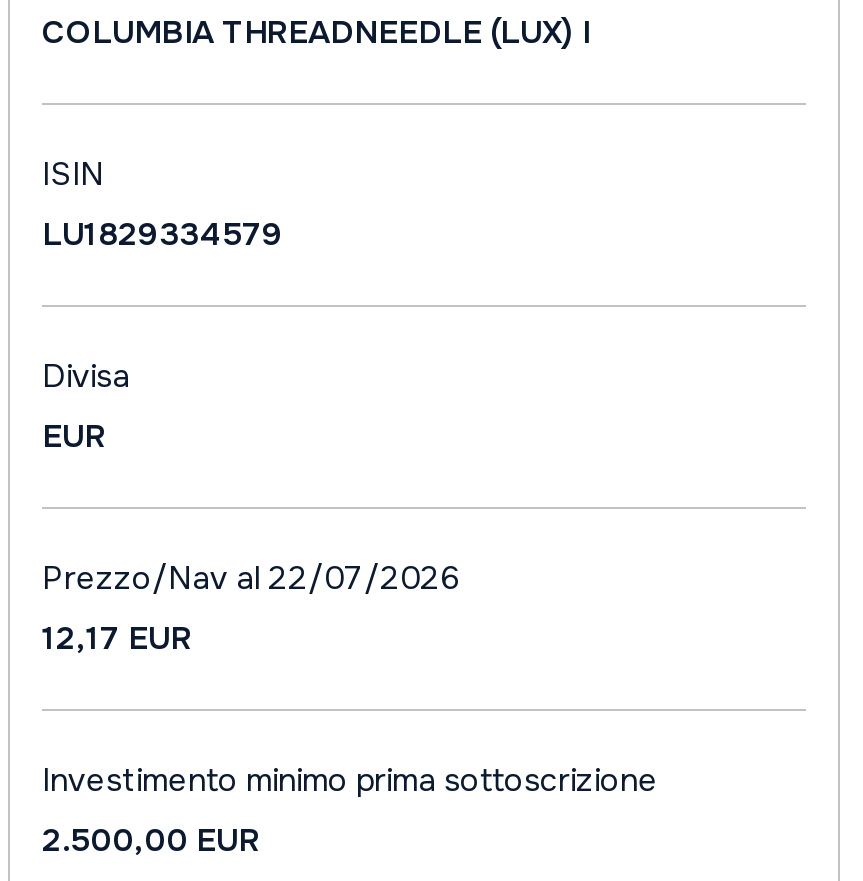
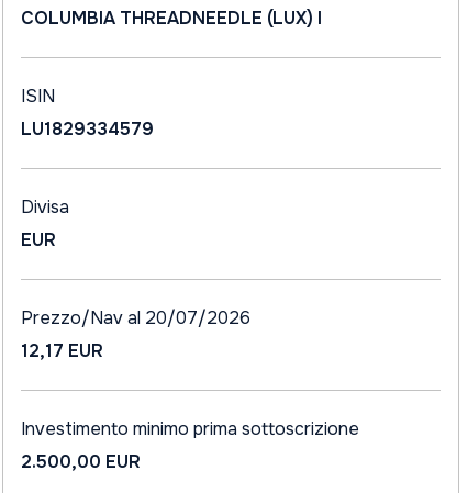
[42,557,460,599] Prezzo/Nav al 22/07/2026 -> [21,306,250,329] Prezzo/Nav al 20/07/2026

